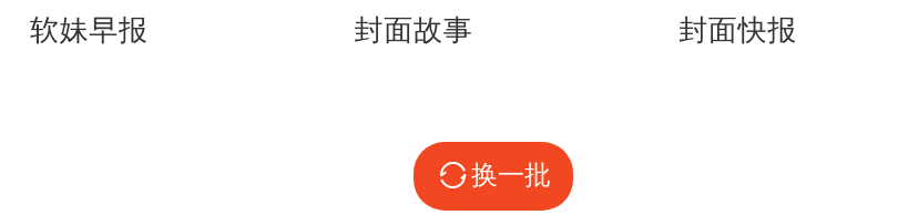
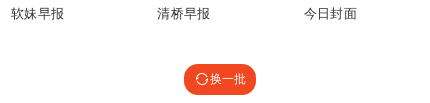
[354,12,473,45] 封面故事 -> [157,5,211,20] 清桥早报
[679,12,797,45] 封面快报 -> [304,5,357,20] 今日封面

